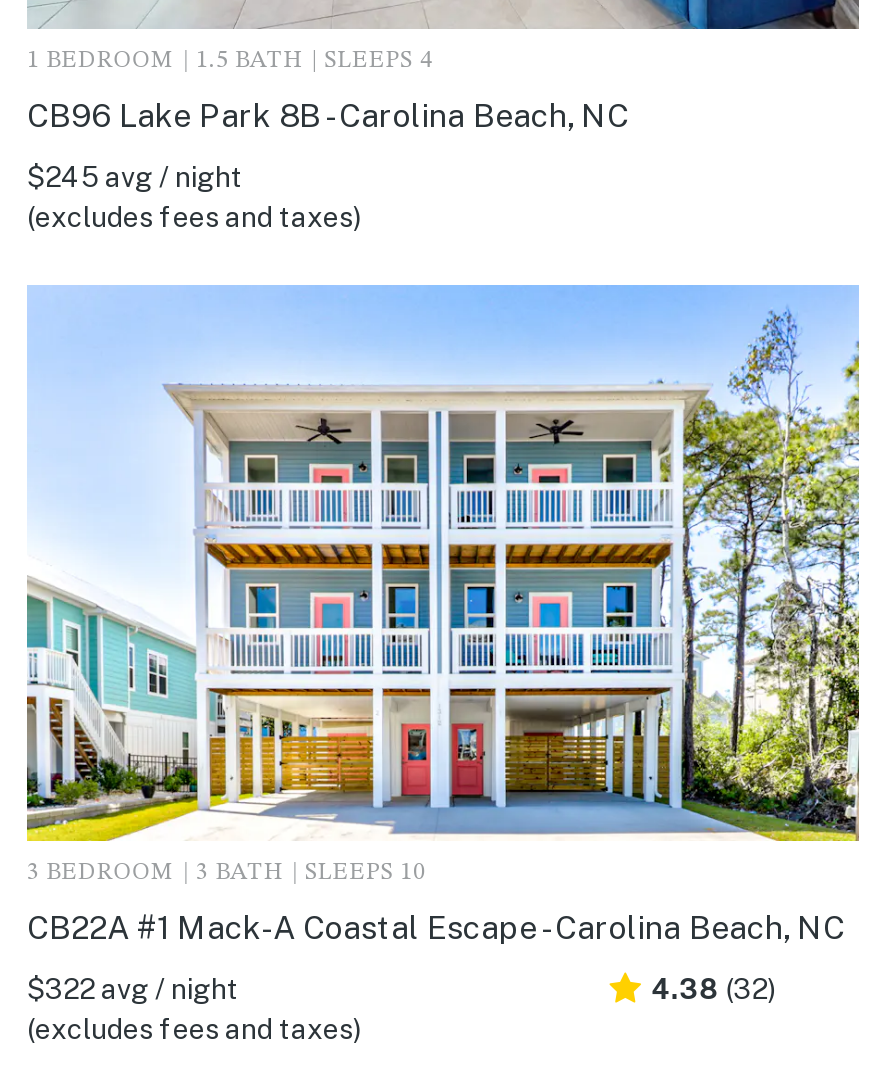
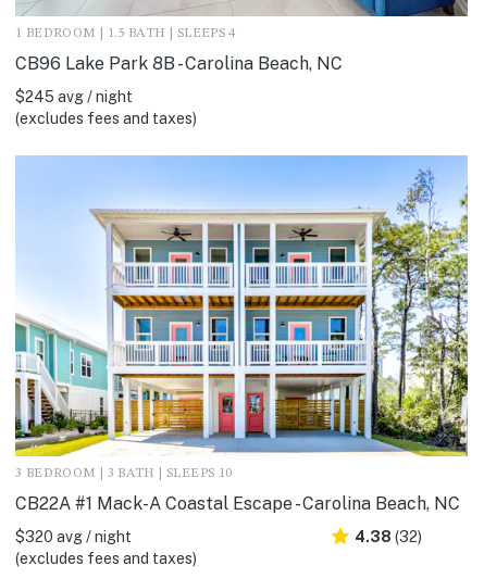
[27,973,239,1005] $322 avg / night -> [15,528,132,546] $320 avg / night

